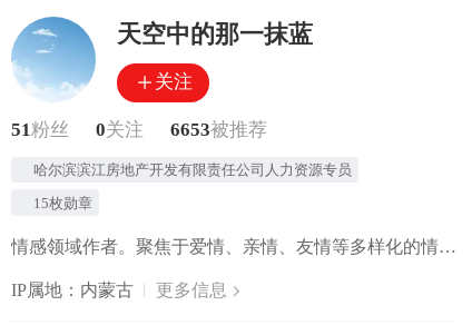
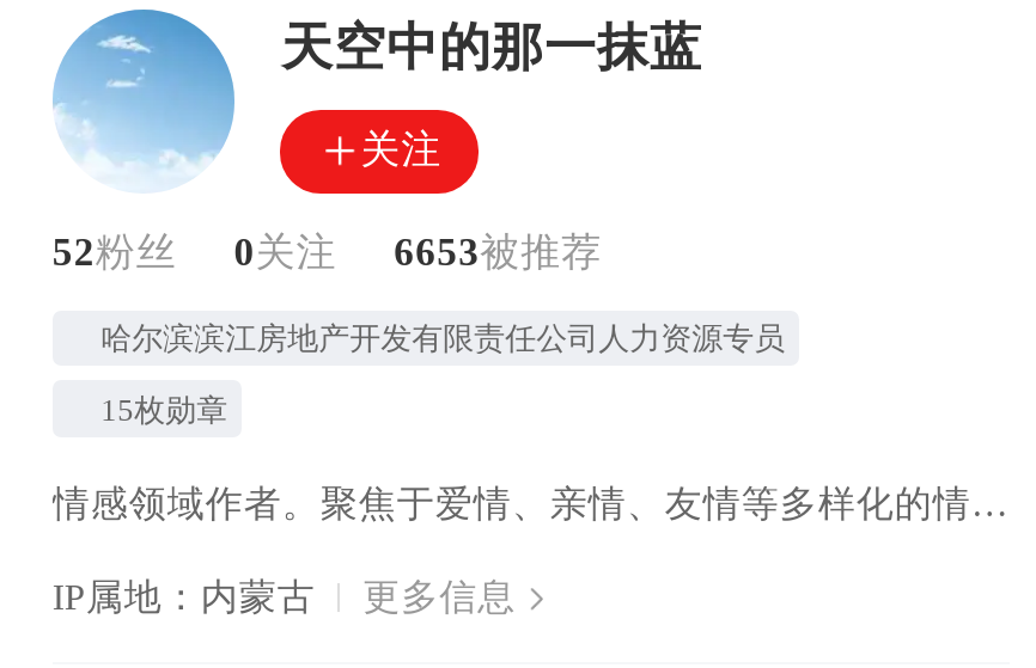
[11,119,267,140] 51粉丝 0关注 6653被推荐 -> [52,229,602,274] 52粉丝 0关注 6653被推荐

